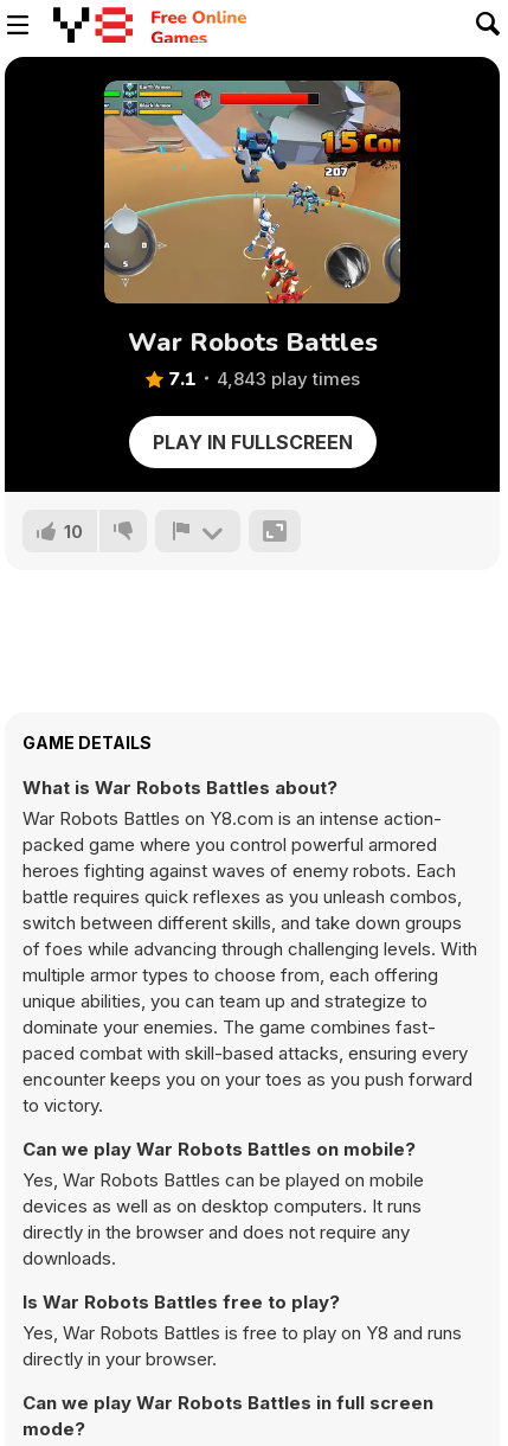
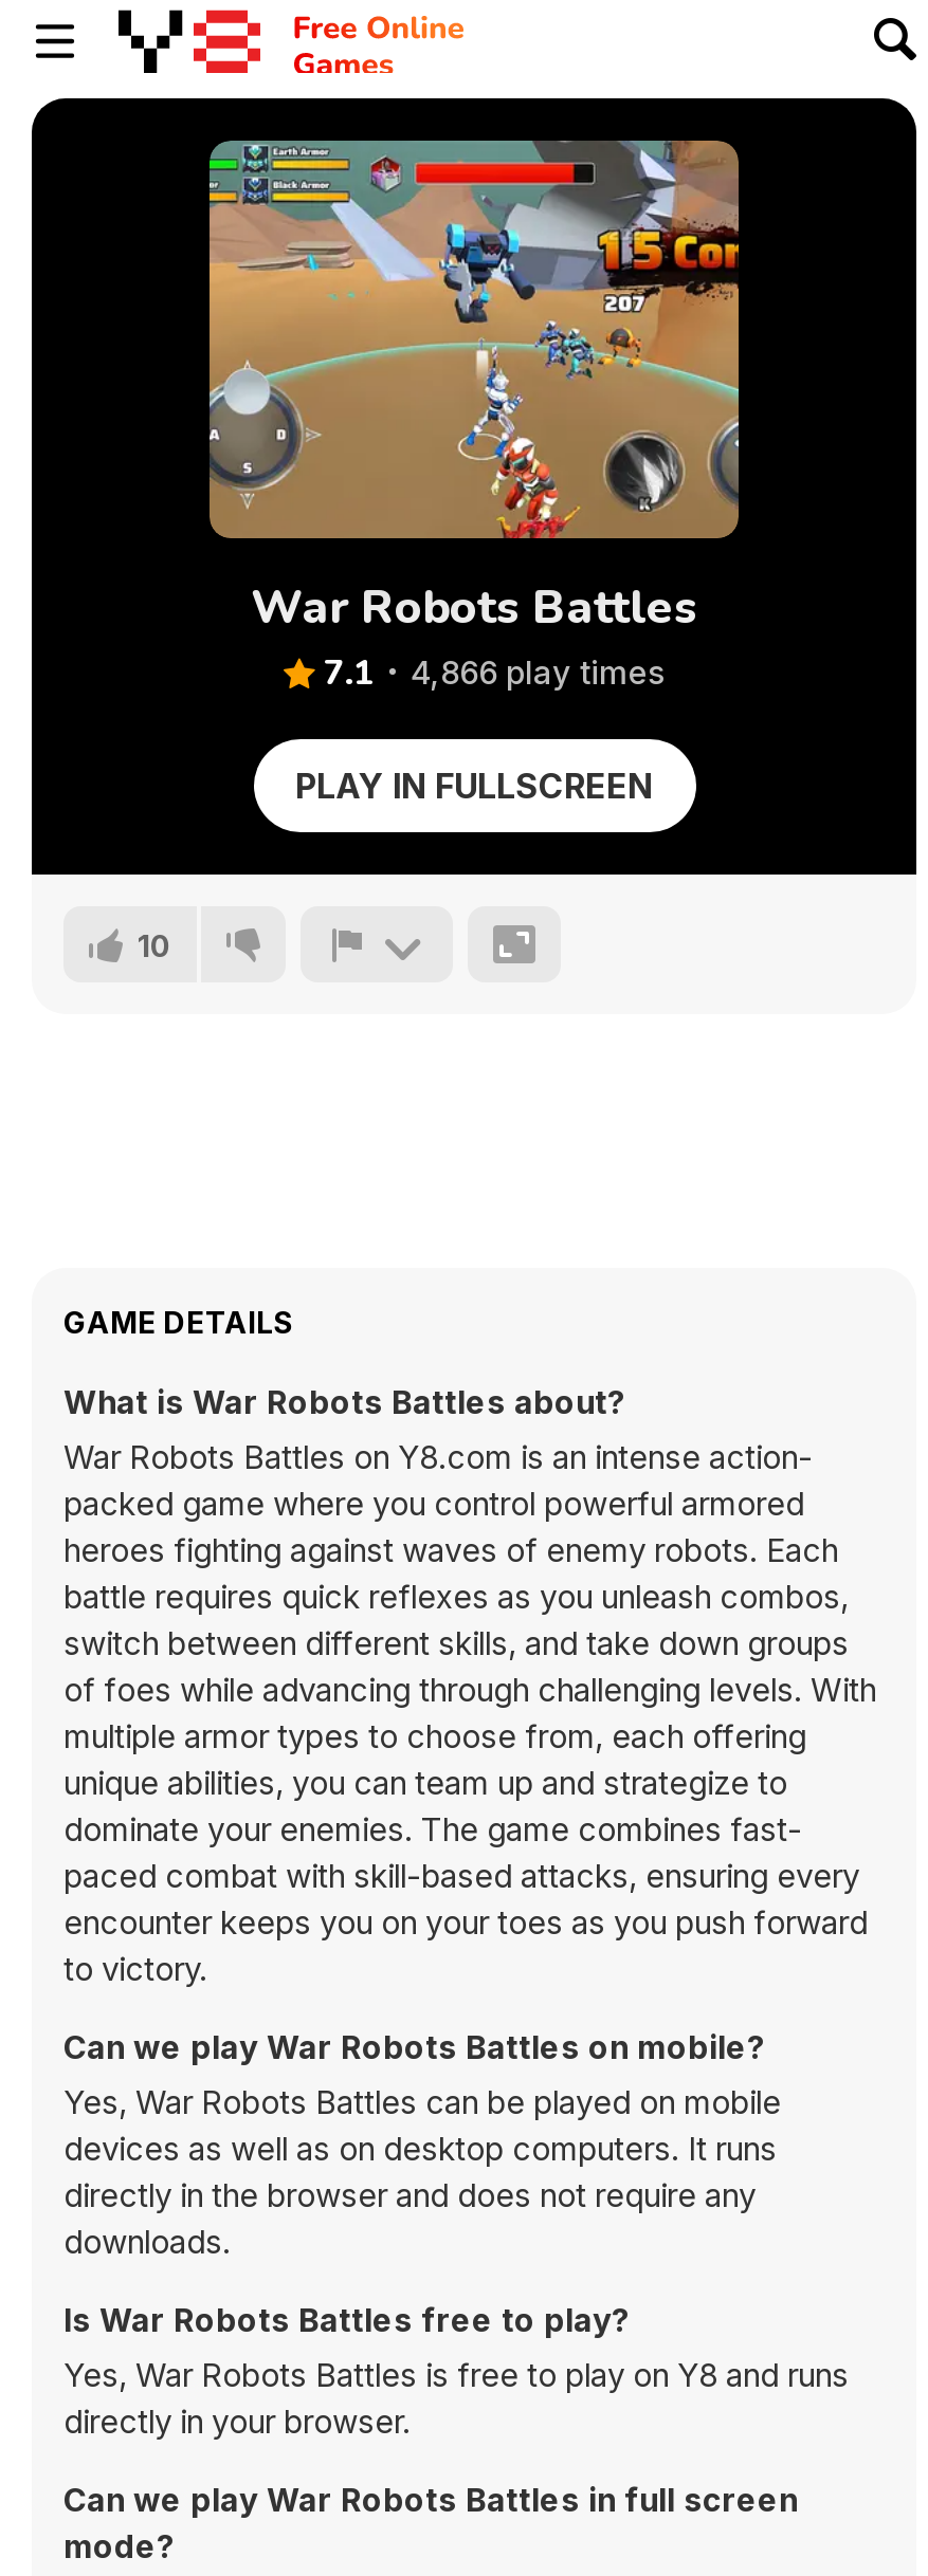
[168,366,359,392] 7.1 4,843 play times -> [324,650,665,697] 7.1 4,866 play times

